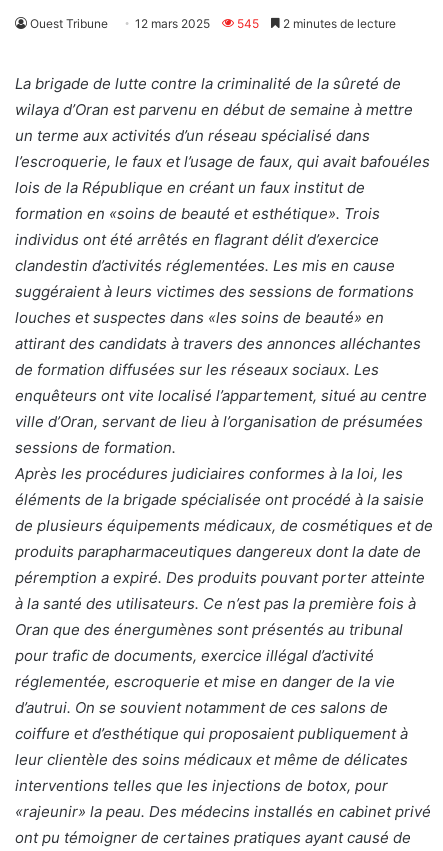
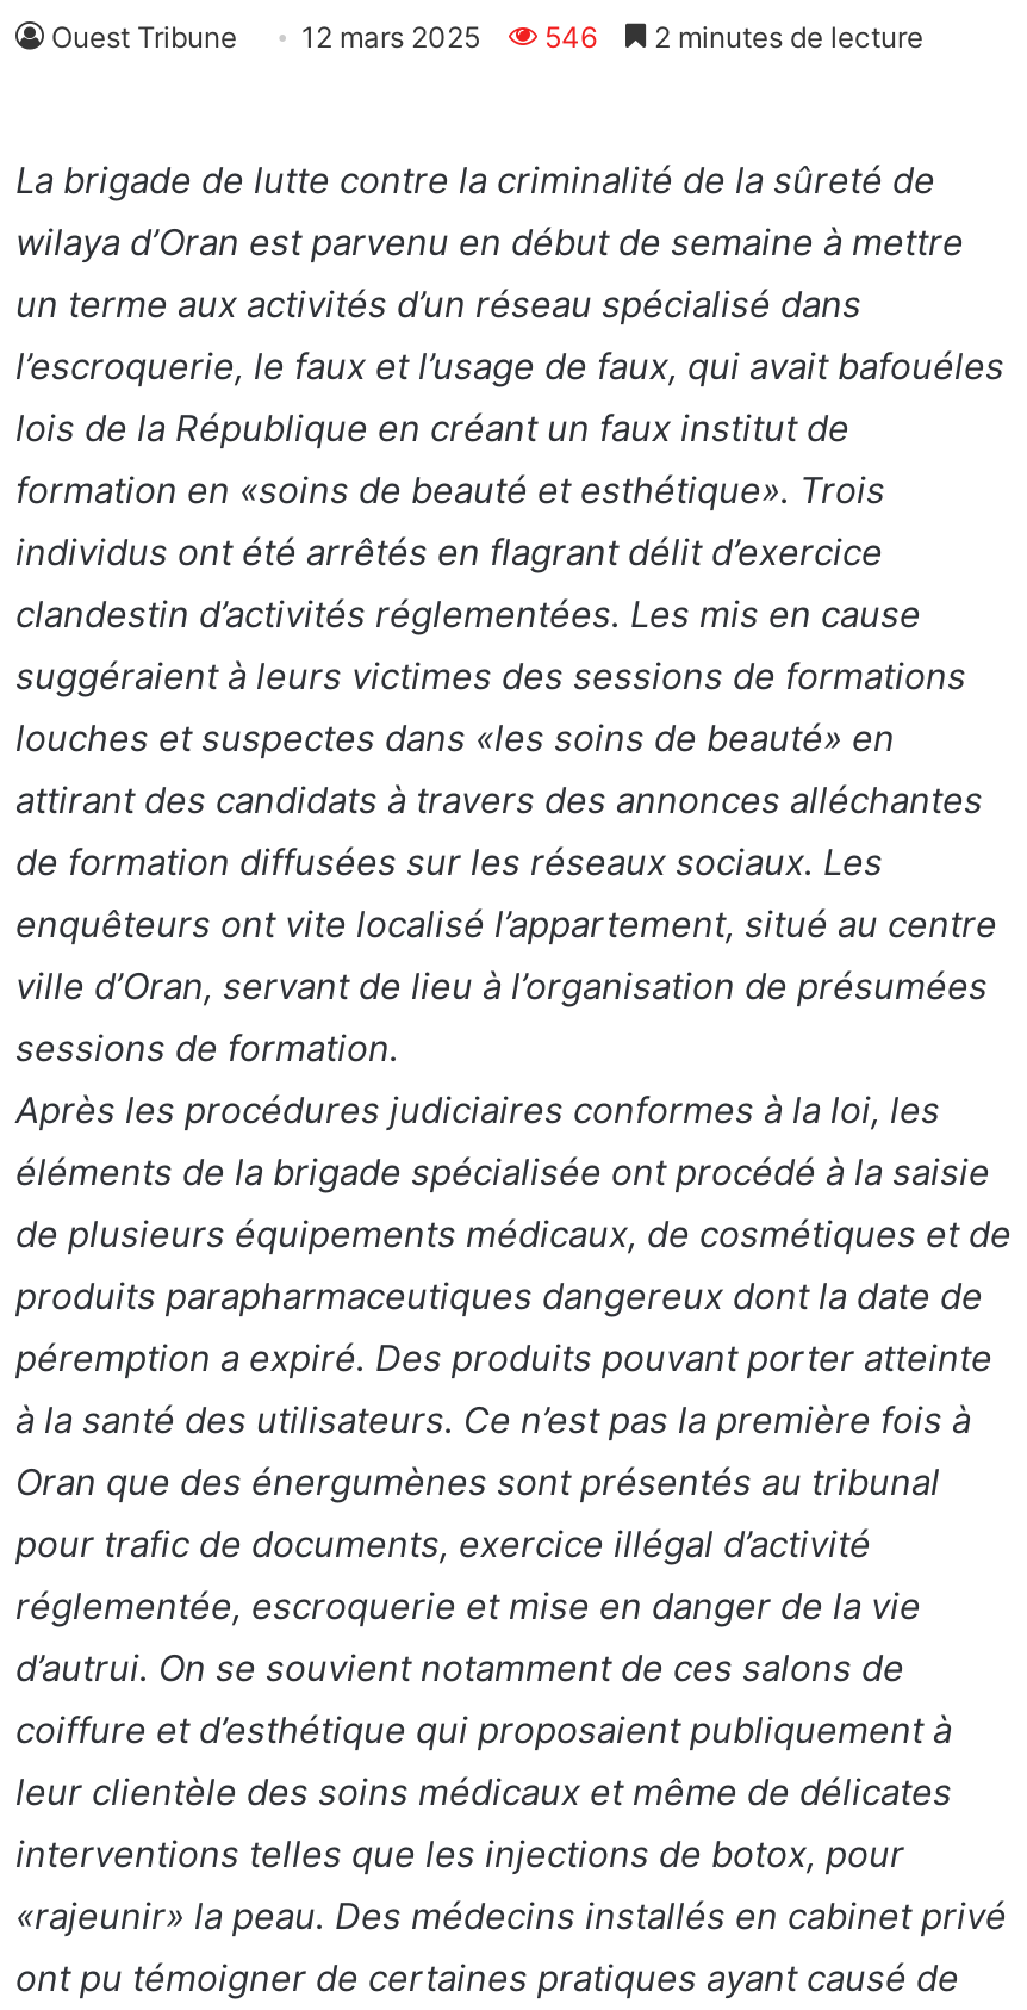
[30,16,396,31] Ouest Tribune 12 mars 2025 545 2 minutes de lecture -> [51,19,923,55] Ouest Tribune 12 mars 2025 546 2 minutes de lecture

